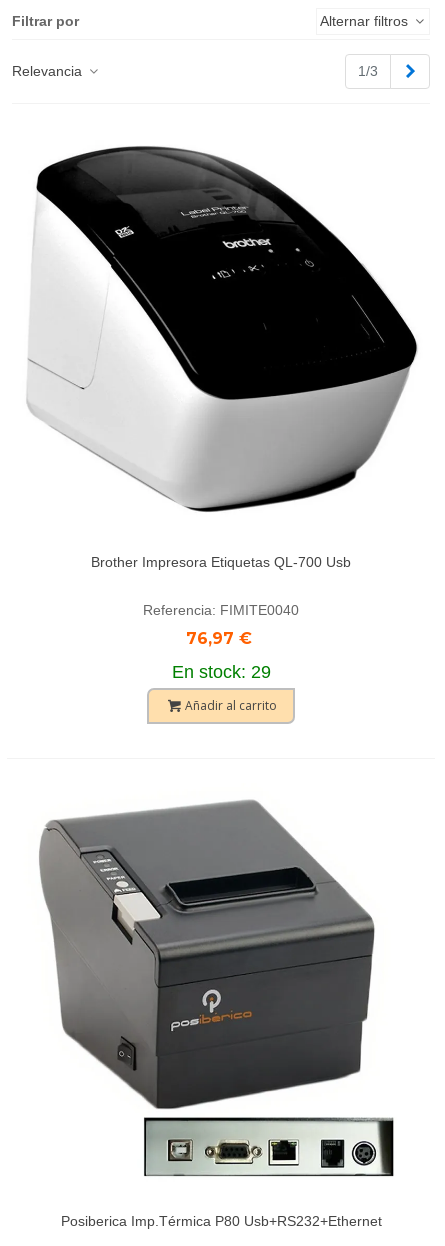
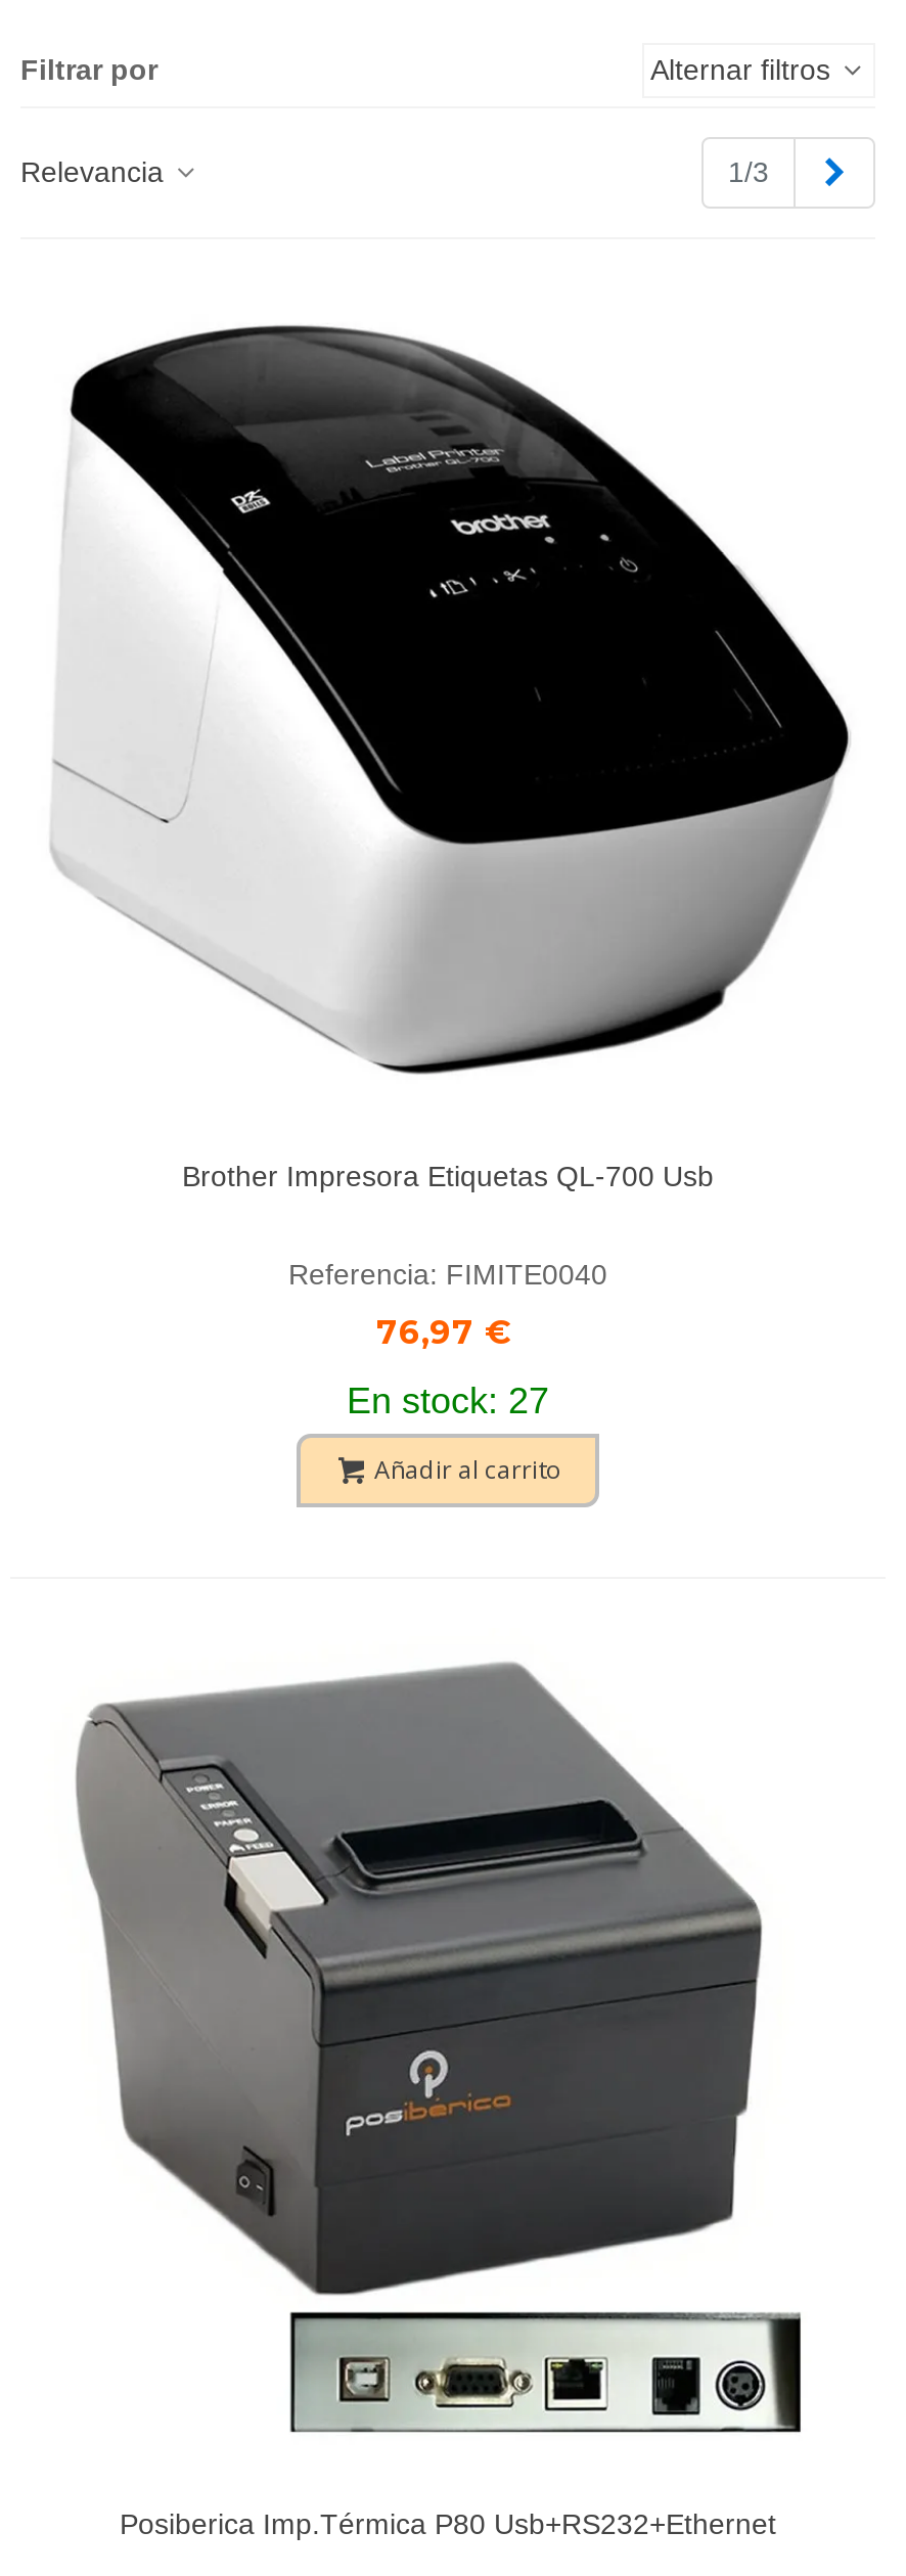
[171,662,270,682] En stock: 29 -> [347,1381,549,1421] En stock: 27

